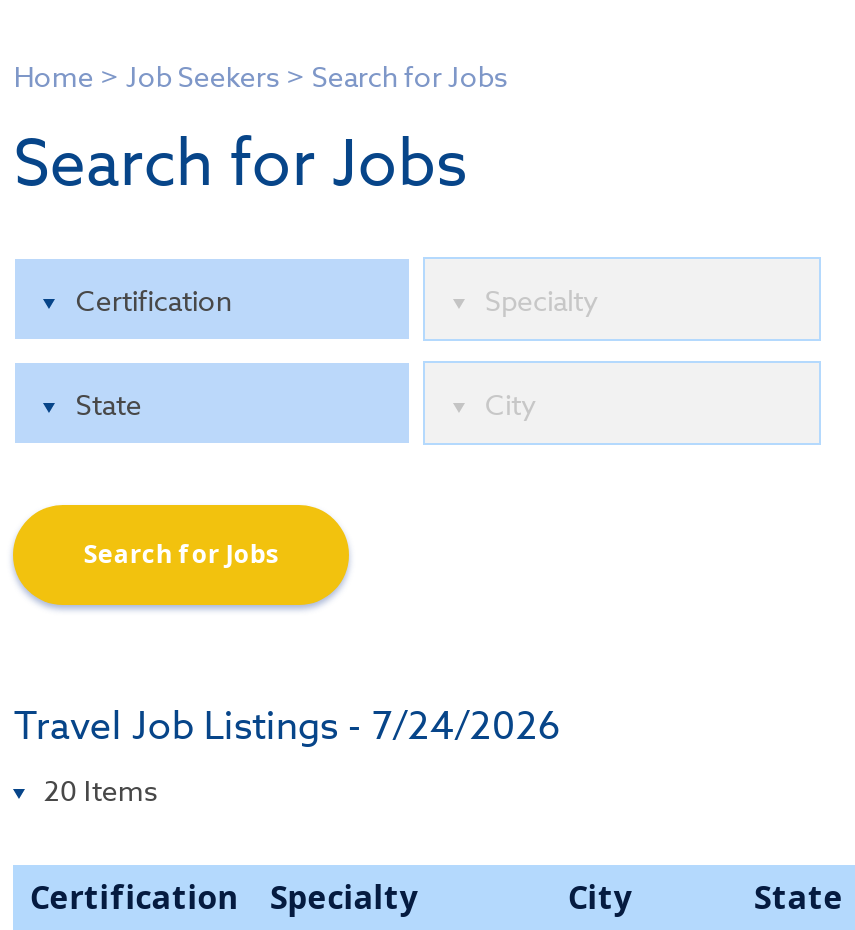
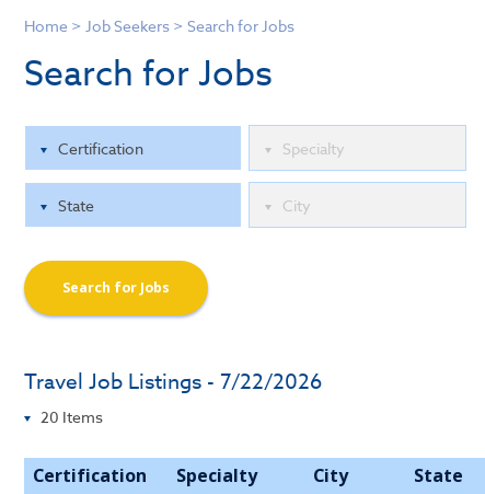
[14,699,560,751] Travel Job Listings - 7/24/2026 -> [25,367,322,395] Travel Job Listings - 7/22/2026

